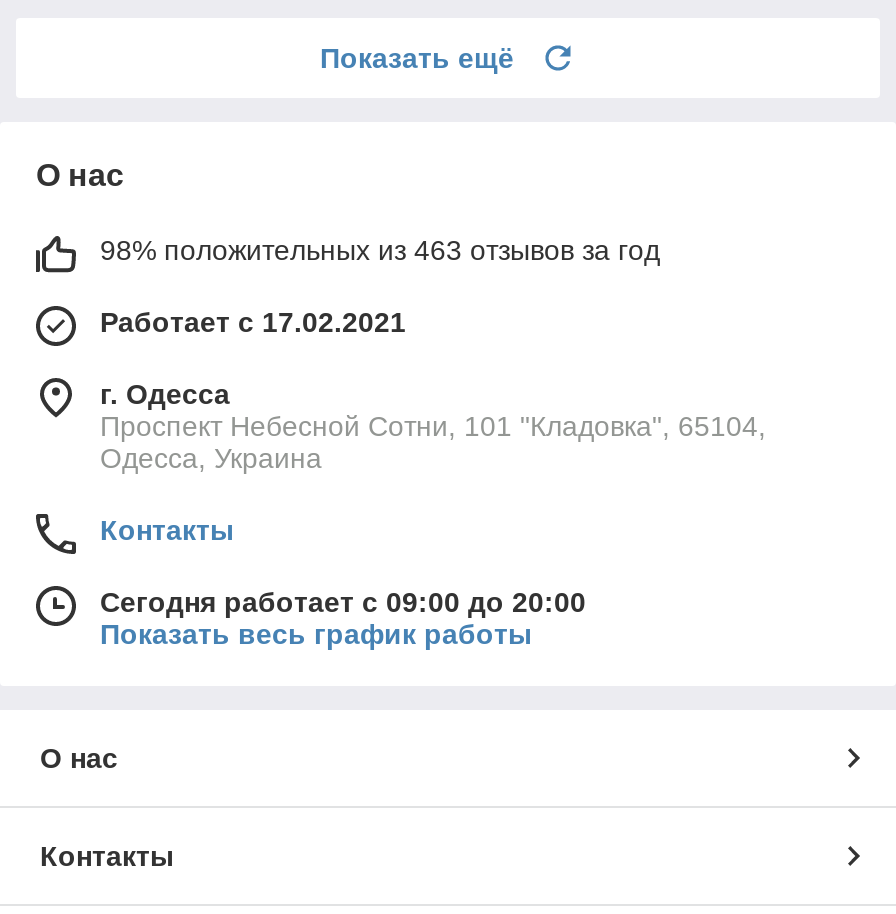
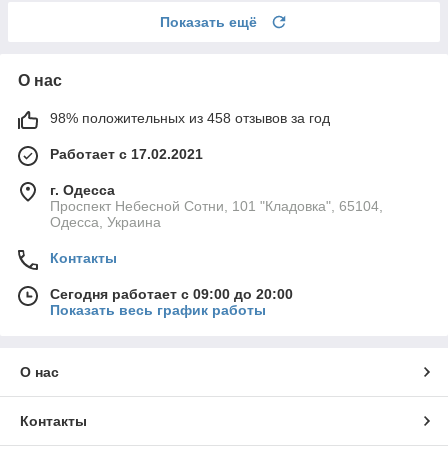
[100,234,660,266] 98% положительных из 463 отзывов за год -> [50,110,330,126] 98% положительных из 458 отзывов за год

